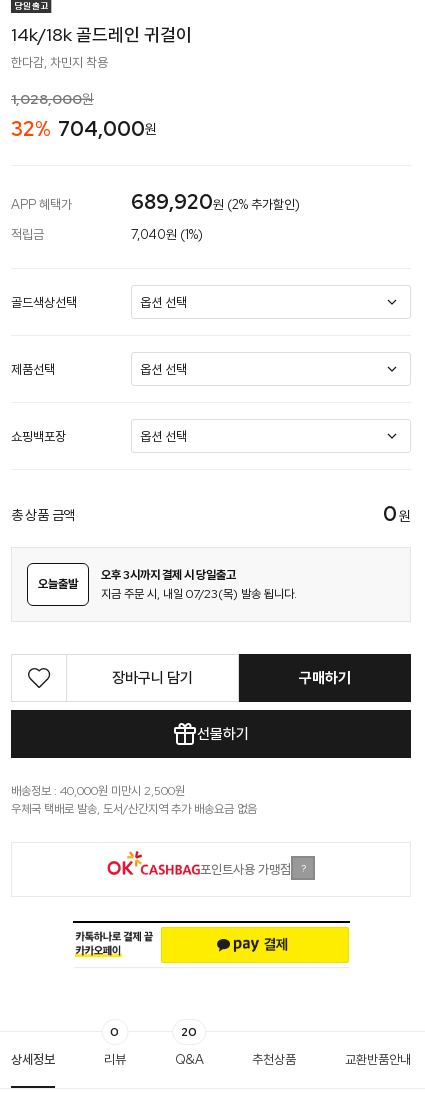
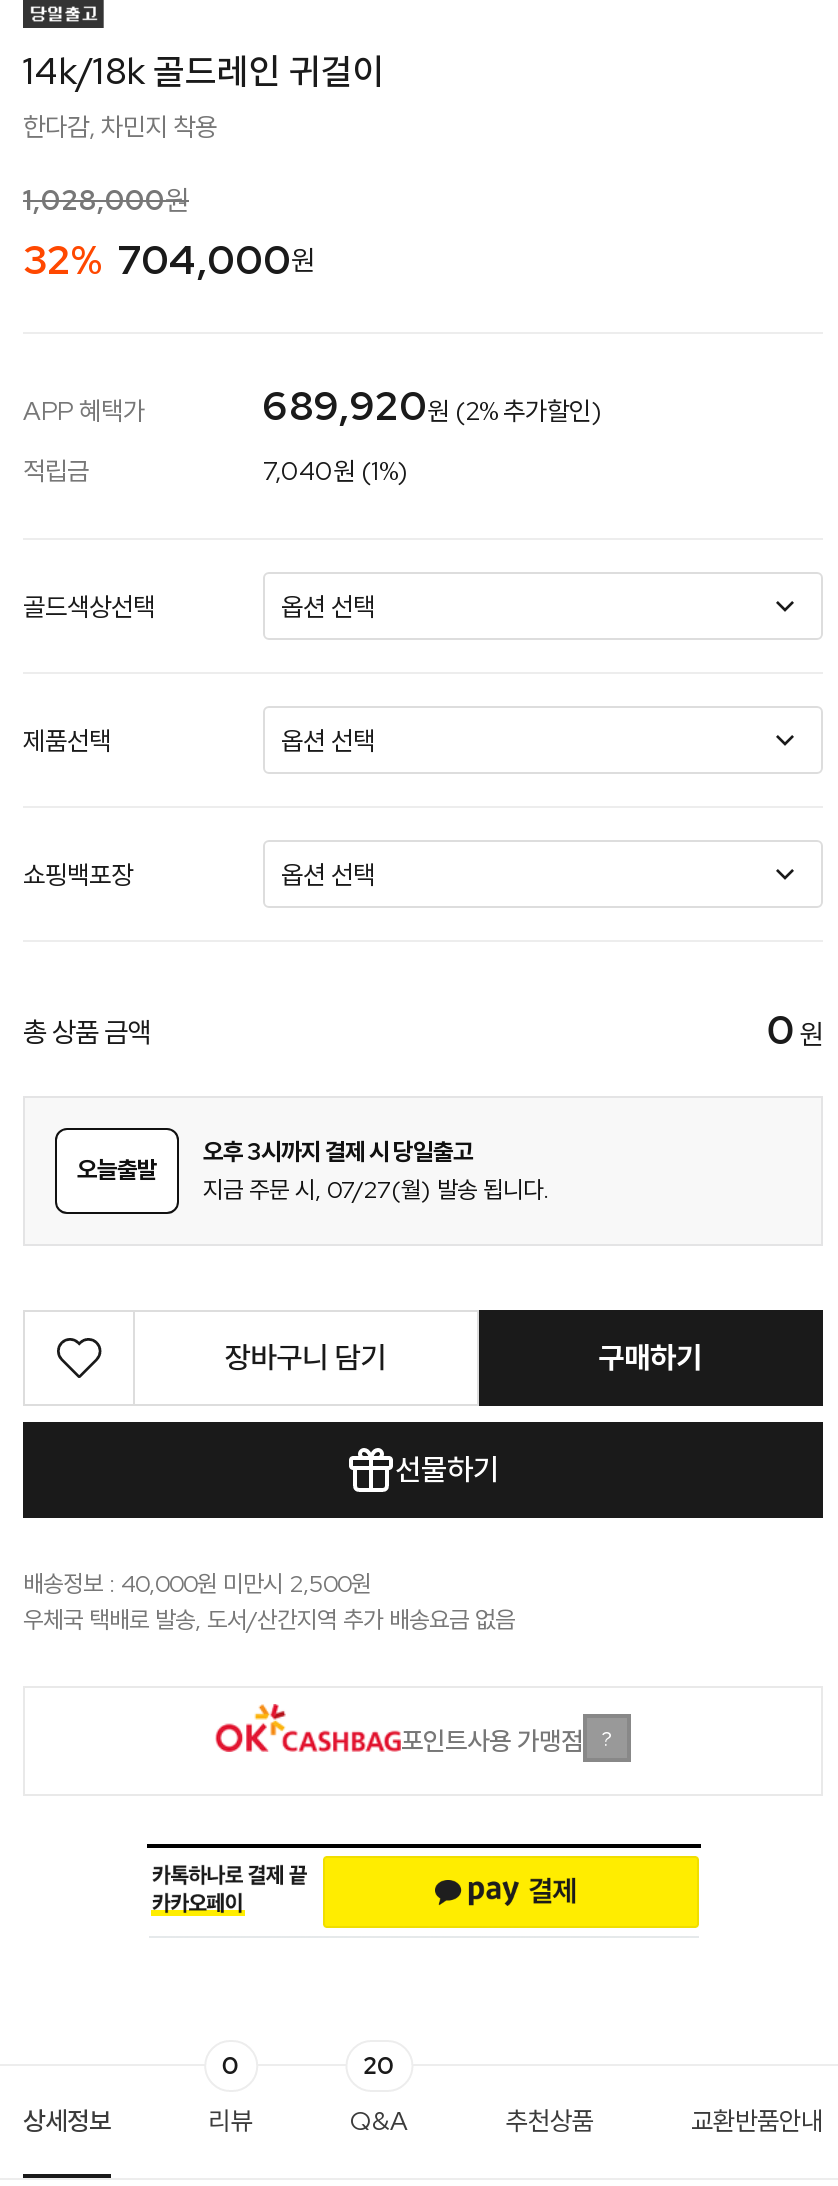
[101,585,297,601] 지금 주문 시, 내일 07/23(목) 발송 됩니다. -> [203,1173,549,1205] 지금 주문 시, 07/27(월) 발송 됩니다.

